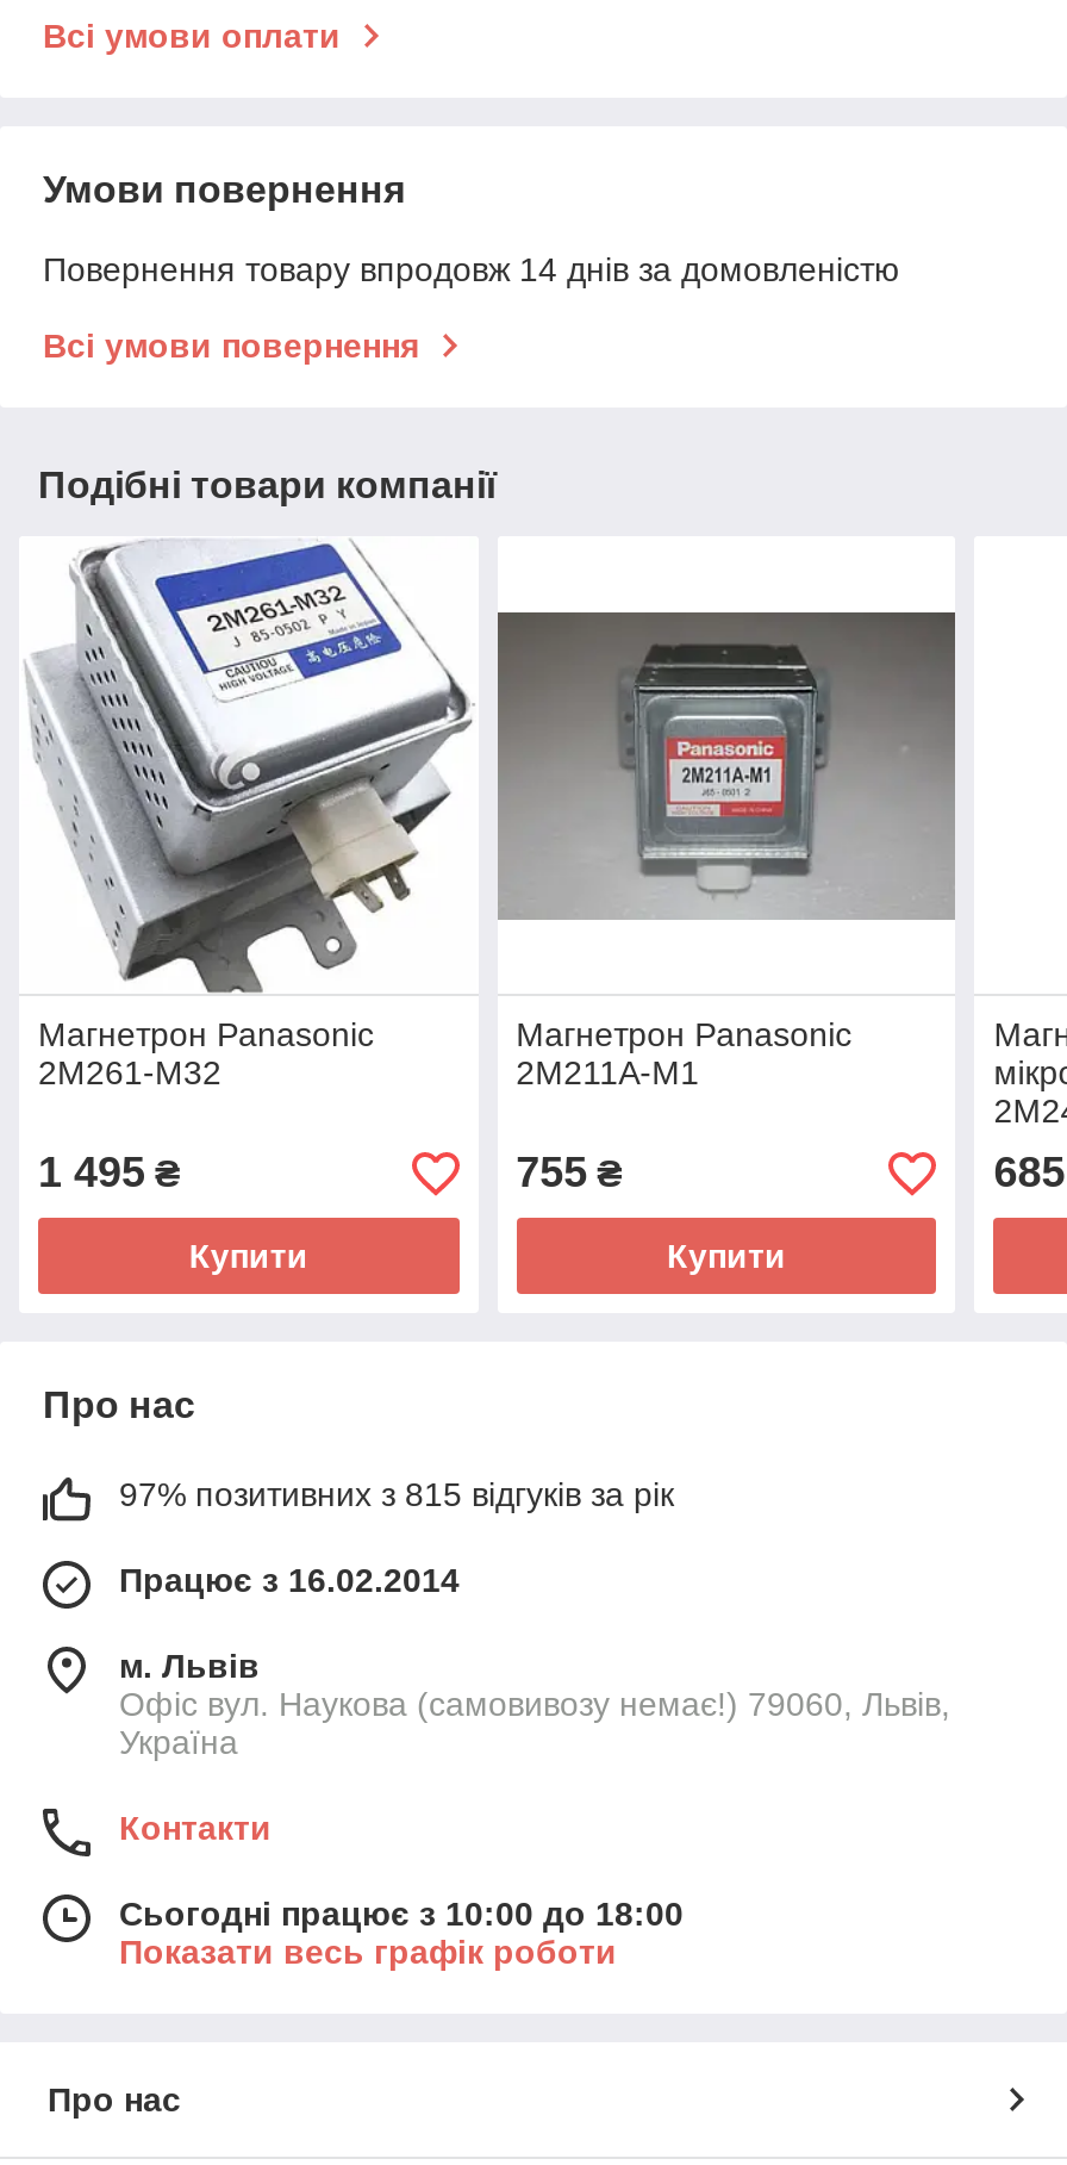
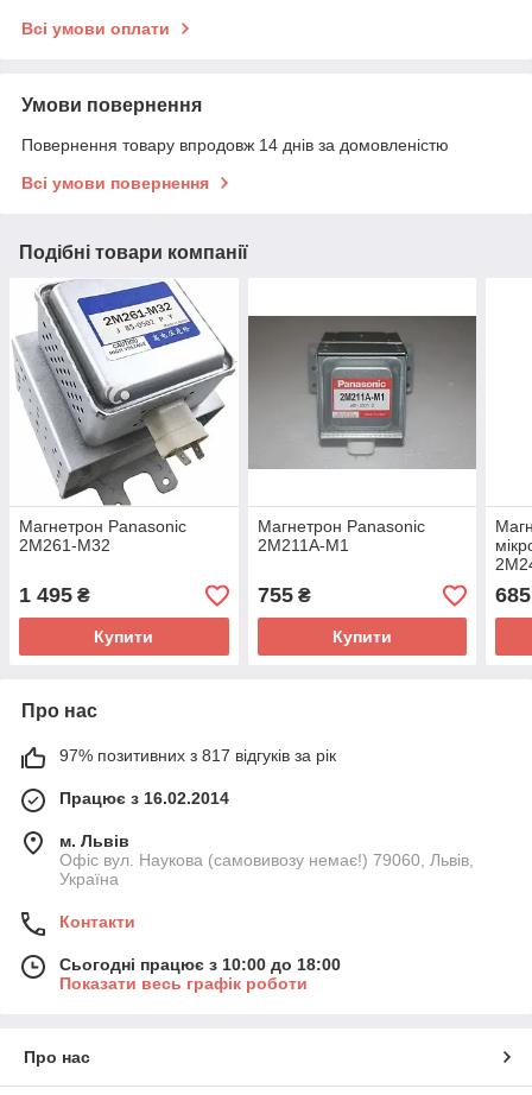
[119,1476,674,1514] 97% позитивних з 815 відгуків за рік -> [59,746,336,765] 97% позитивних з 817 відгуків за рік

